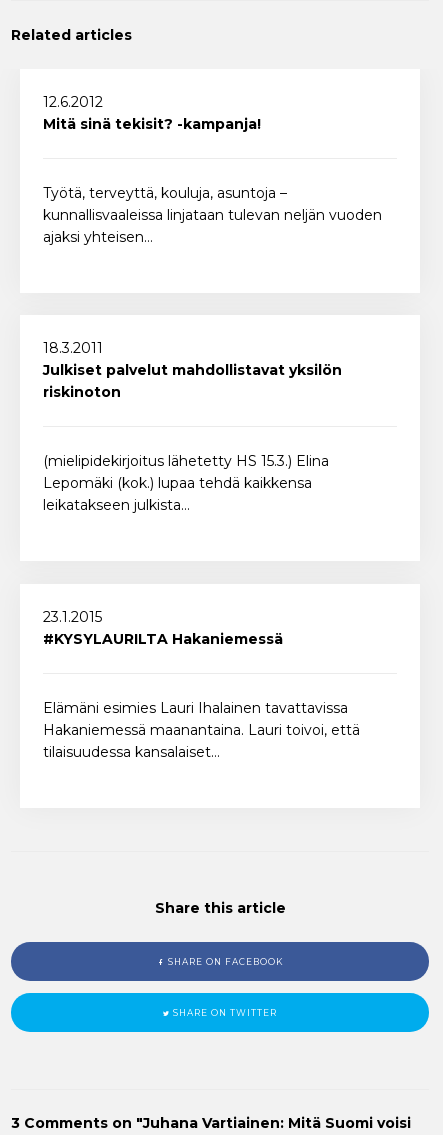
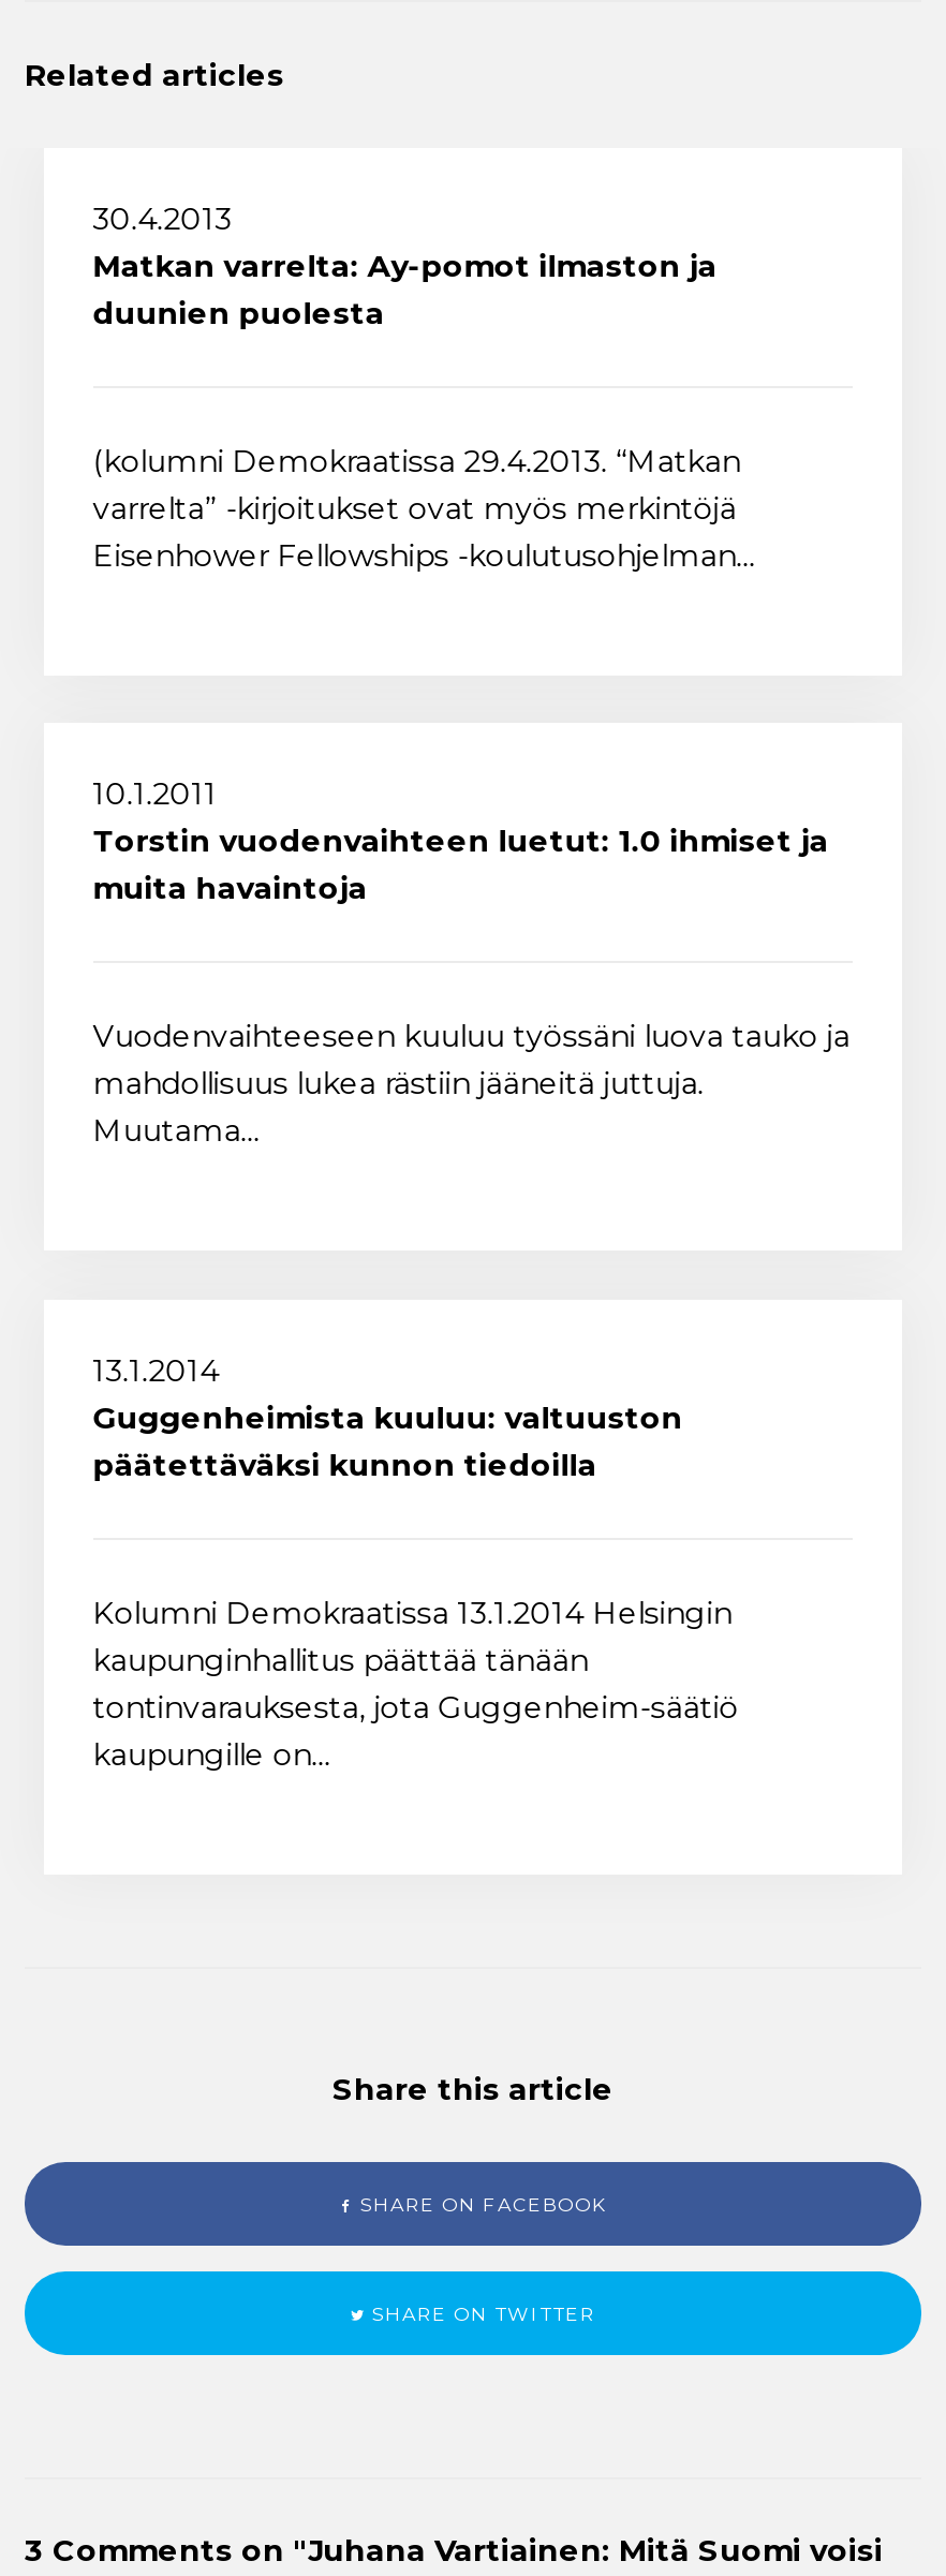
[43,93,261,133] 12.6.2012 | Mitä sinä tekisit? -kampanja! -> [93,200,717,333] 30.4.2013 | Matkan varrelta: Ay-pomot ilmaston ja | duunien puolesta
[43,184,382,246] Työtä, terveyttä, kouluja, asuntoja – | kunnallisvaaleissa linjataan tulevan neljän vuoden | ajaksi yhteisen… -> [93,441,756,574] (kolumni Demokraatissa 29.4.2013. “Matkan | varrelta” -kirjoitukset ovat myös merkintöjä | Eisenhower Fellowships -koulutusohjelman…
[43,339,342,401] 18.3.2011 | Julkiset palvelut mahdollistavat yksilön | riskinoton -> [93,775,828,908] 10.1.2011 | Torstin vuodenvaihteen luetut: 1.0 ihmiset ja | muita havaintoja
[43,452,329,514] (mielipidekirjoitus lähetetty HS 15.3.) Elina | Lepomäki (kok.) lupaa tehdä kaikkensa | leikatakseen julkista… -> [93,1016,850,1149] Vuodenvaihteeseen kuuluu työssäni luova tauko ja | mahdollisuus lukea rästiin jääneitä juttuja. | Muutama…
[43,608,283,648] 23.1.2015 | #KYSYLAURILTA Hakaniemessä -> [93,1352,683,1485] 13.1.2014 | Guggenheimista kuuluu: valtuuston | päätettäväksi kunnon tiedoilla
[43,699,360,761] Elämäni esimies Lauri Ihalainen tavattavissa | Hakaniemessä maanantaina. Lauri toivoi, että | tilaisuudessa kansalaiset… -> [93,1593,738,1773] Kolumni Demokraatissa 13.1.2014 Helsingin | kaupunginhallitus päättää tänään | tontinvarauksesta, jota Guggenheim-säätiö | kaupungille on…

